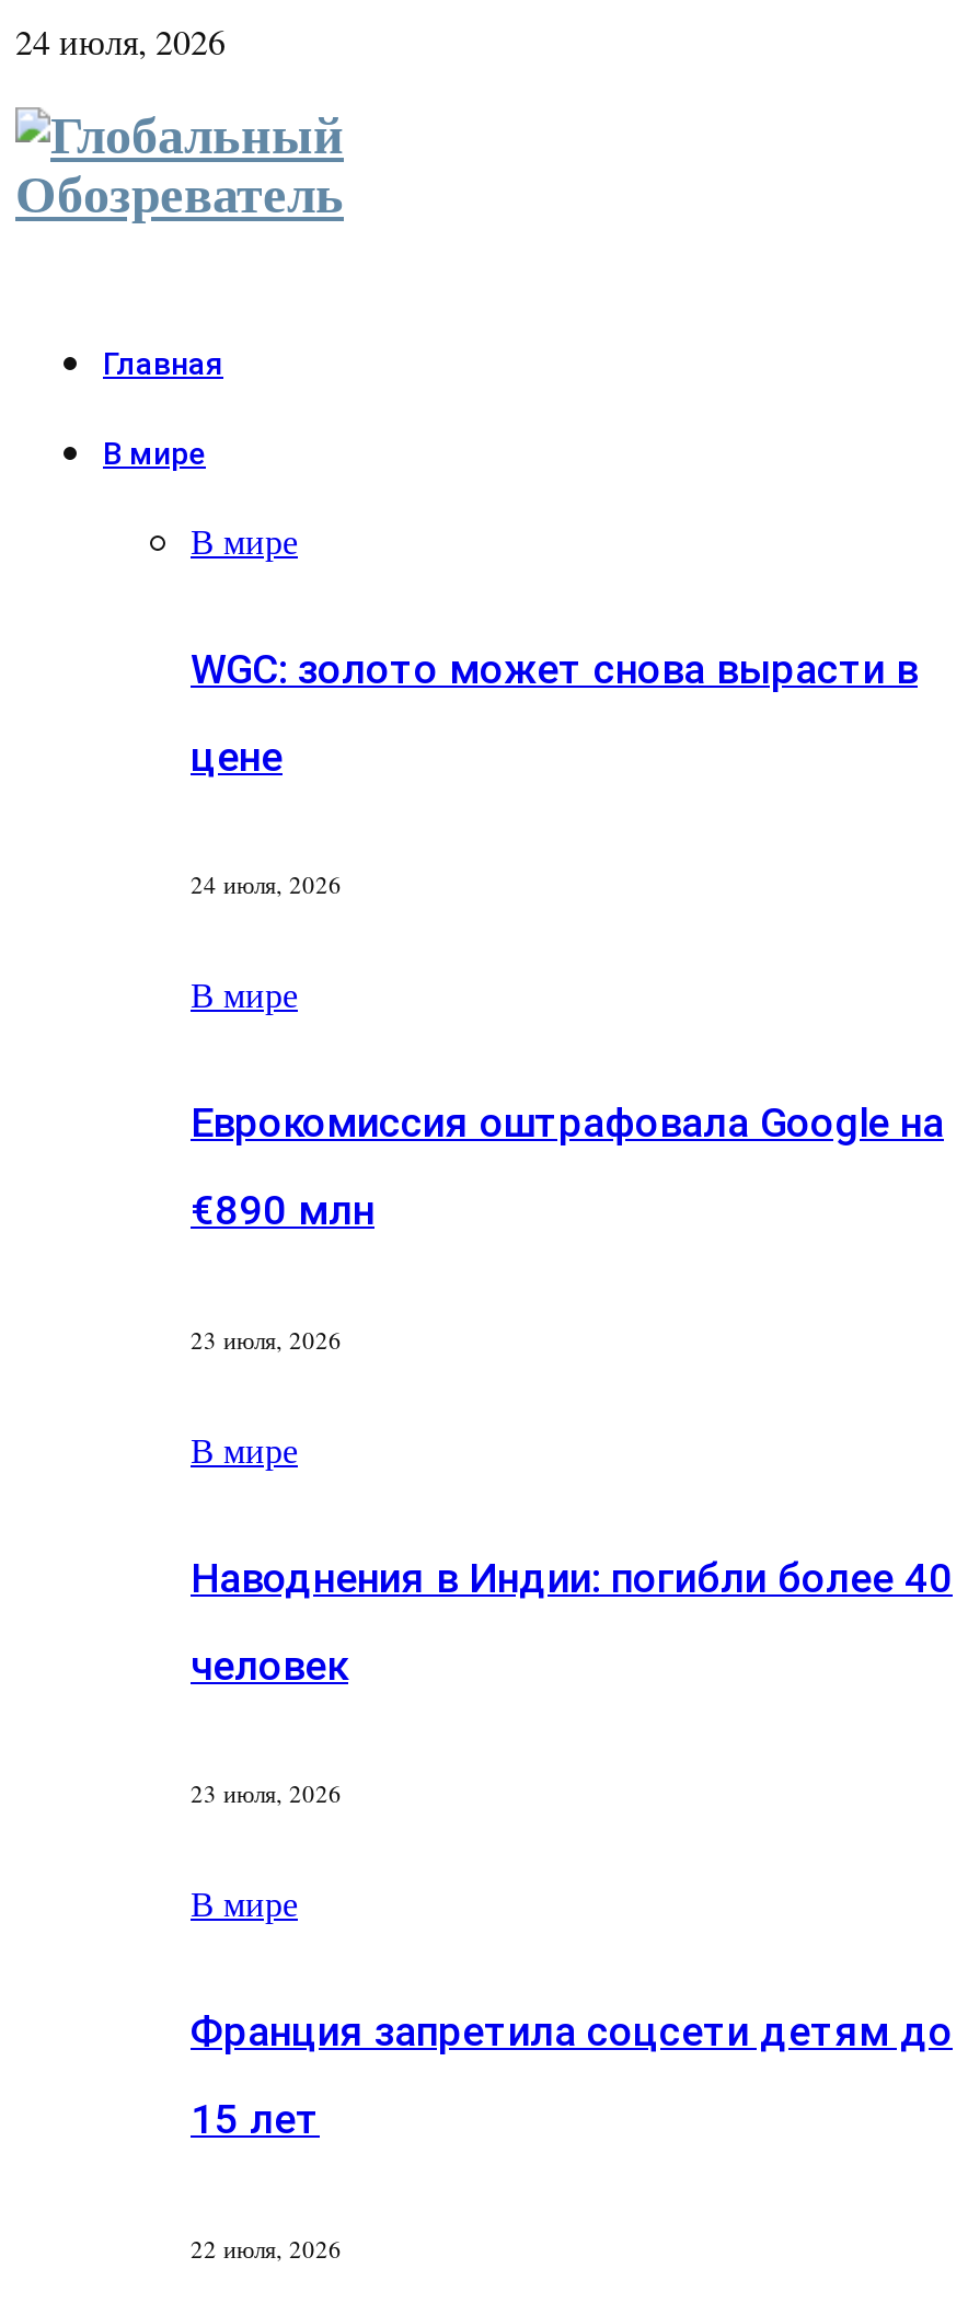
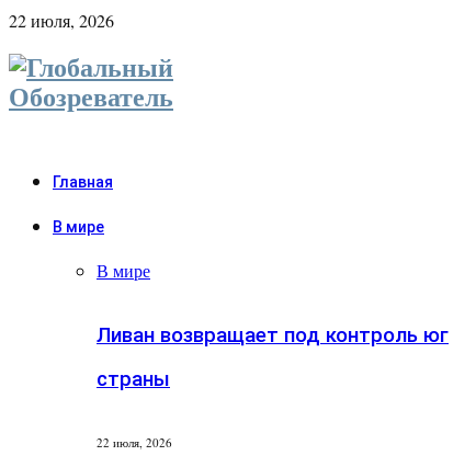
[15,18,226,64] 24 июля, 2026 -> [9,9,114,32] 22 июля, 2026
[191,645,953,2144] WGC: золото может снова вырасти в | цене | 24 июля, 2026 | В мире | Еврокомиссия оштрафовала Google на | €890 млн | 23 июля, 2026 | В мире | Наводнения в Индии: погибли более 40 | человек | 23 июля, 2026 | В мире | Франция запретила соцсети детям до | 15 лет -> [97,323,449,391] Ливан возвращает под контроль юг | страны

